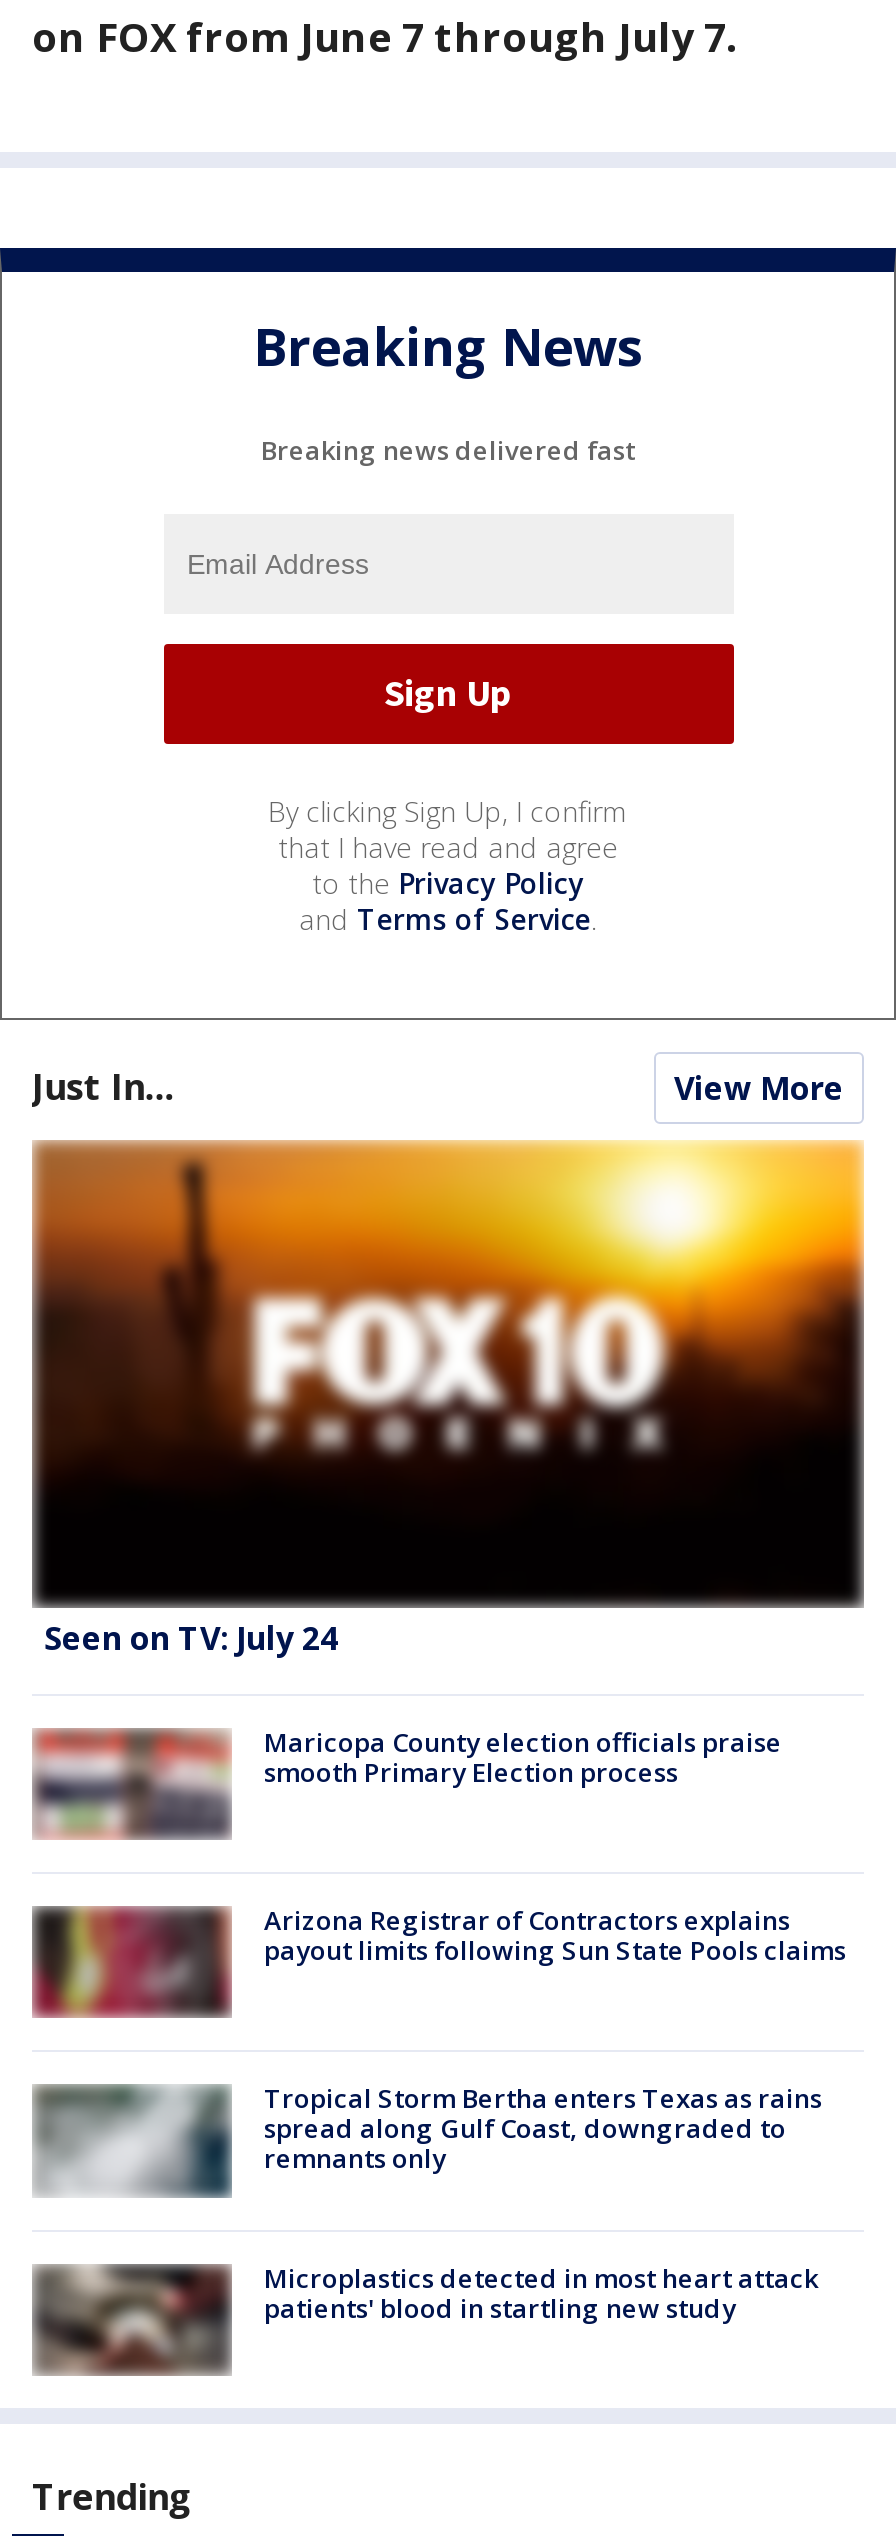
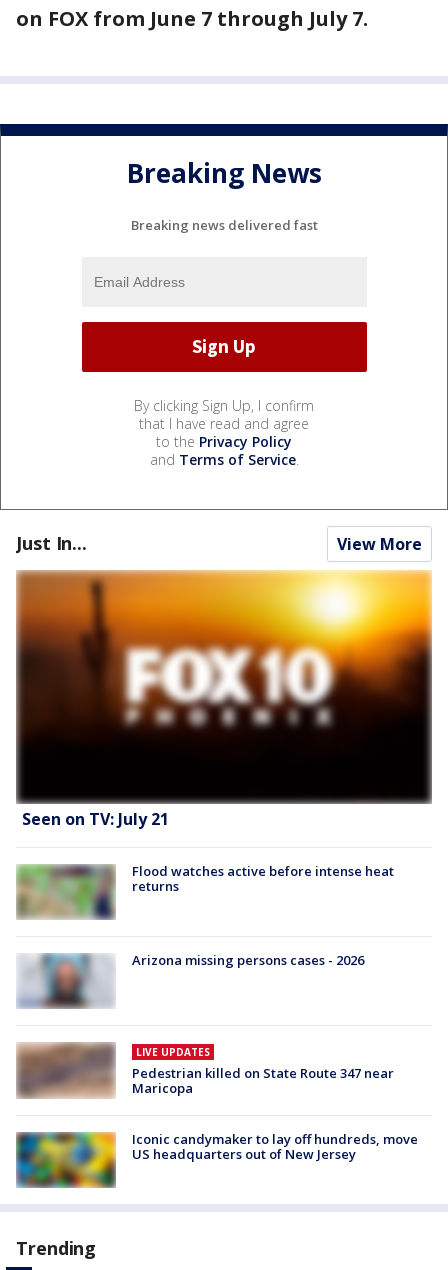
[44,1616,338,1660] Seen on TV: July 24 -> [22,808,169,830] Seen on TV: July 21
[34,1724,782,1840] [image] | Maricopa County election officials praise | smooth Primary Election process -> [16,862,394,919] [image] | Flood watches active before intense heat | returns
[32,1902,846,2018] [image] | Arizona Registrar of Contractors explains | payout limits following Sun State Pools claims -> [17,951,364,1009] [image] | Arizona missing persons cases - 2026
[34,2081,822,2198] [image] | Tropical Storm Bertha enters Texas as rains | spread along Gulf Coast, downgraded to | remnants only -> [17,1042,394,1099] [image] | LIVE UPDATES | Pedestrian killed on State Route 347 near | Maricopa
[32,2259,818,2376] [image] | Microplastics detected in most heart attack | patients' blood in startling new study -> [16,1129,418,1188] [image] | Iconic candymaker to lay off hundreds, move | US headquarters out of New Jersey

